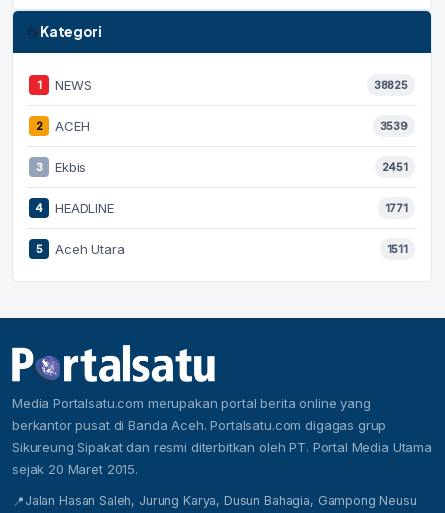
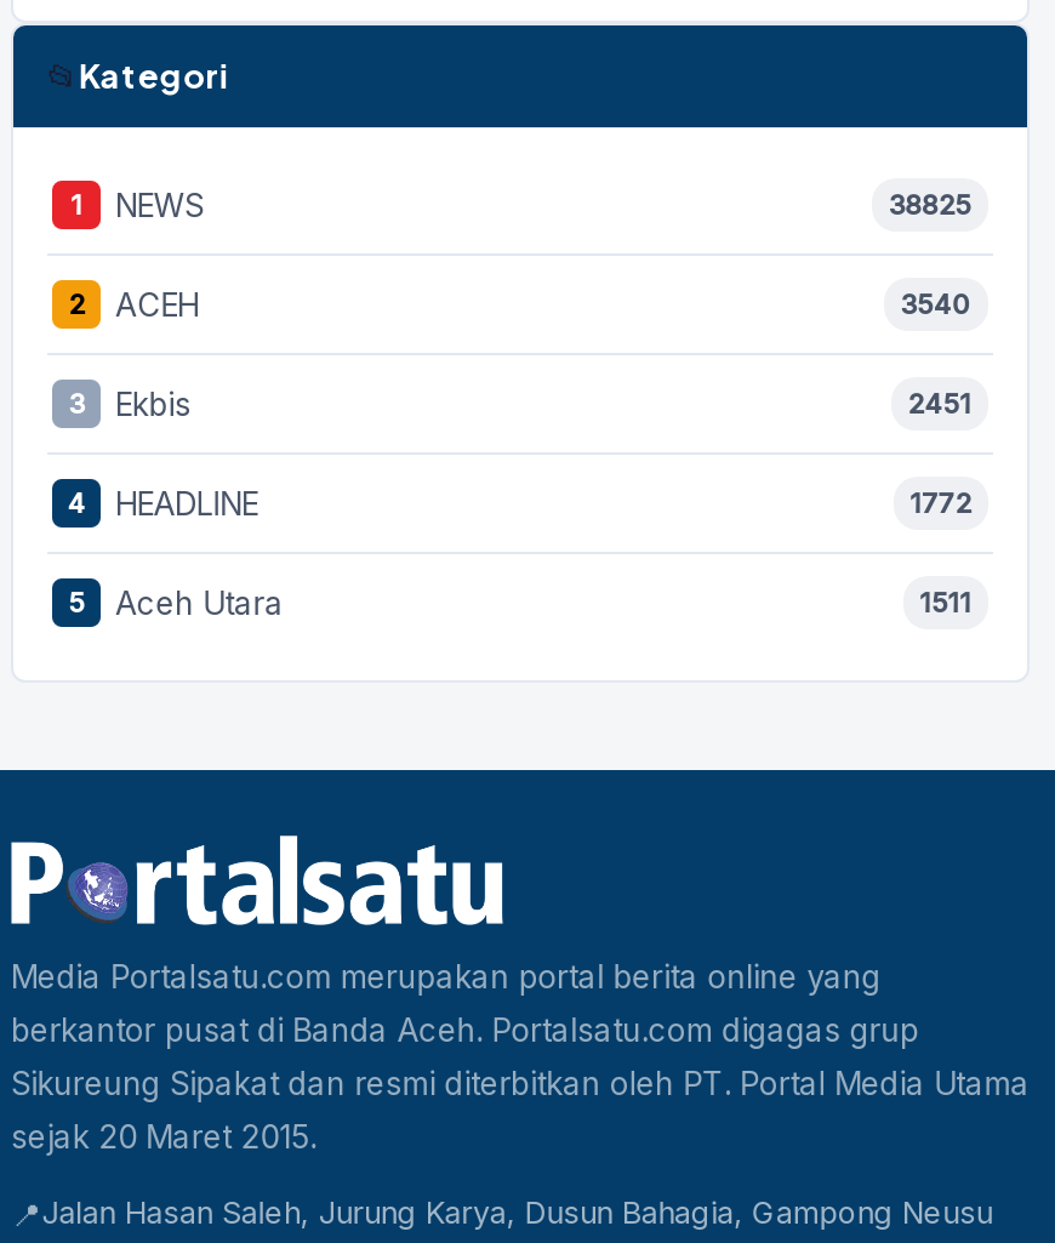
[380,119,408,133] 3539 -> [900,288,971,322] 3540
[385,201,408,215] 1771 -> [910,487,971,521] 1772

